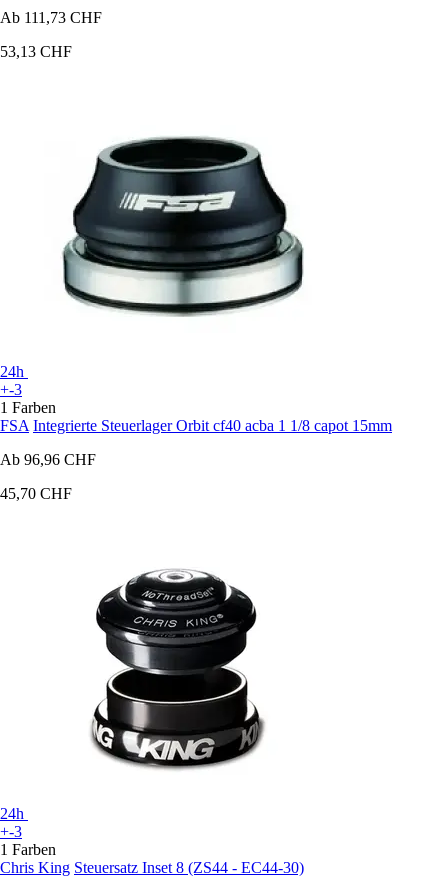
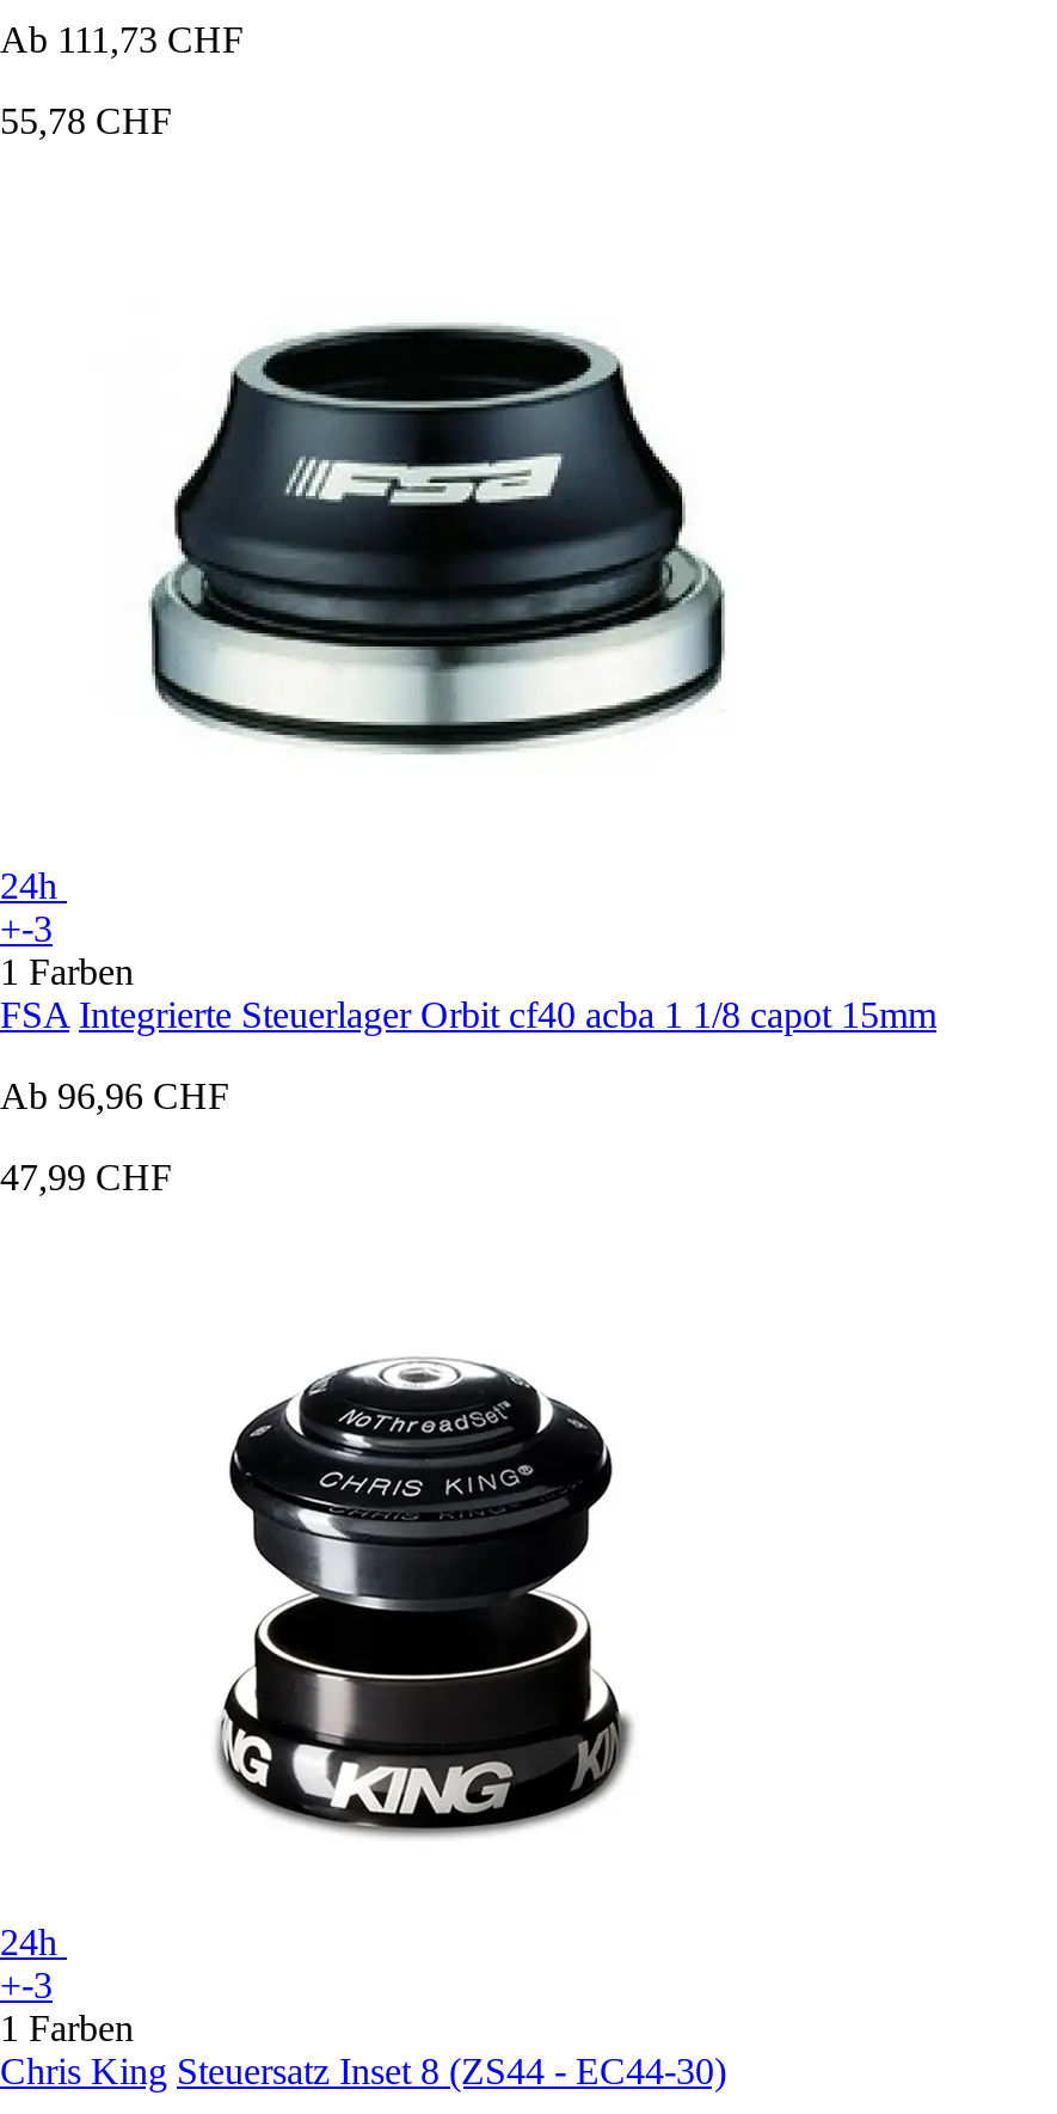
[0,43,72,60] 53,13 CHF -> [0,101,172,141] 55,78 CHF
[0,485,72,502] 45,70 CHF -> [0,1157,172,1198] 47,99 CHF

